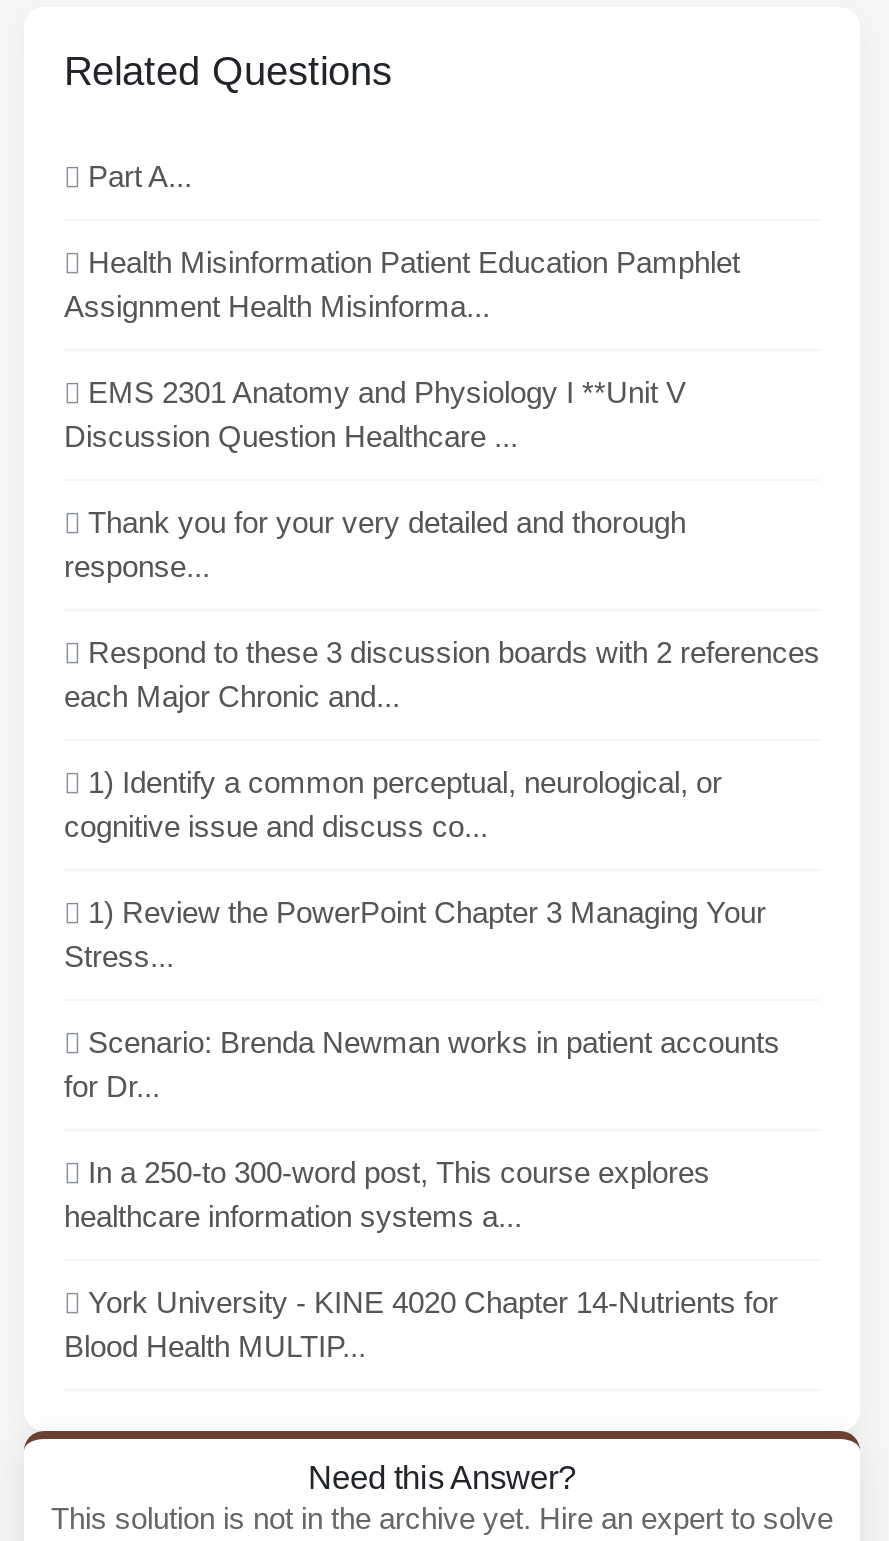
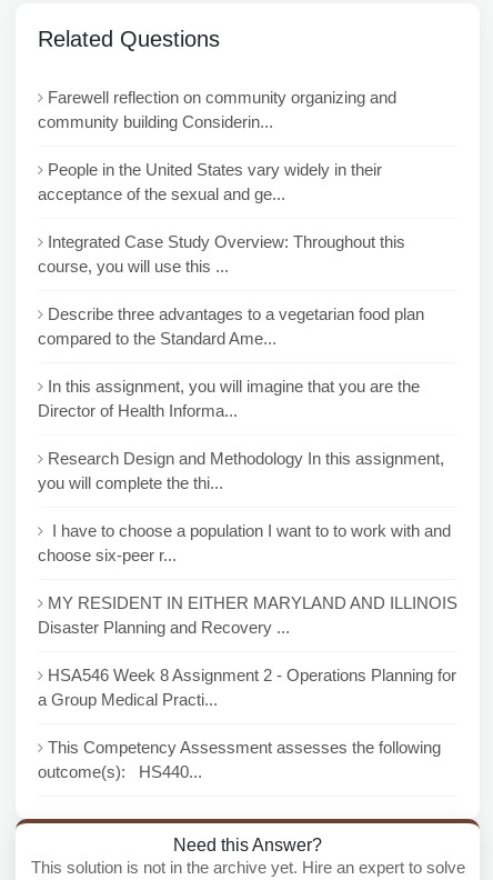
[88,159,192,193] Part A... -> [38,88,396,131] Farewell reflection on community organizing and | community building Considerin...
[64,245,740,323] Health Misinformation Patient Education Pamphlet | Assignment Health Misinforma... -> [38,160,382,203] People in the United States vary widely in their | acceptance of the sexual and ge...
[64,375,686,453] EMS 2301 Anatomy and Physiology I **Unit V | Discussion Question Healthcare ... -> [38,232,405,276] Integrated Case Study Overview: Throughout this | course, you will use this ...
[64,505,686,583] Thank you for your very detailed and thorough | response... -> [38,304,424,348] Describe three advantages to a vegetarian food plan | compared to the Standard Ame...
[64,635,820,713] Respond to these 3 discussion boards with 2 references | each Major Chronic and... -> [38,377,420,420] In this assignment, you will imagine that you are the | Director of Health Informa...
[64,765,722,843] 1) Identify a common perceptual, neurological, or | cognitive issue and discuss co... -> [38,449,444,492] Research Design and Methodology In this assignment, | you will complete the thi...
[64,895,766,973] 1) Review the PowerPoint Chapter 3 Managing Your | Stress... -> [38,521,451,564] I have to choose a population I want to to work with and | choose six-peer r...
[64,1025,780,1103] Scenario: Brenda Newman works in patient accounts | for Dr... -> [38,593,457,637] MY RESIDENT IN EITHER MARYLAND AND ILLINOIS | Disaster Planning and Recovery ...
[64,1155,710,1233] In a 250-to 300-word post, This course explores | healthcare information systems a... -> [38,666,456,709] HSA546 Week 8 Assignment 2 - Operations Planning for | a Group Medical Practi...
[64,1285,778,1363] York University - KINE 4020 Chapter 14-Nutrients for | Blood Health MULTIP... -> [38,738,441,781] This Competency Assessment assesses the following | outcome(s): HS440...

